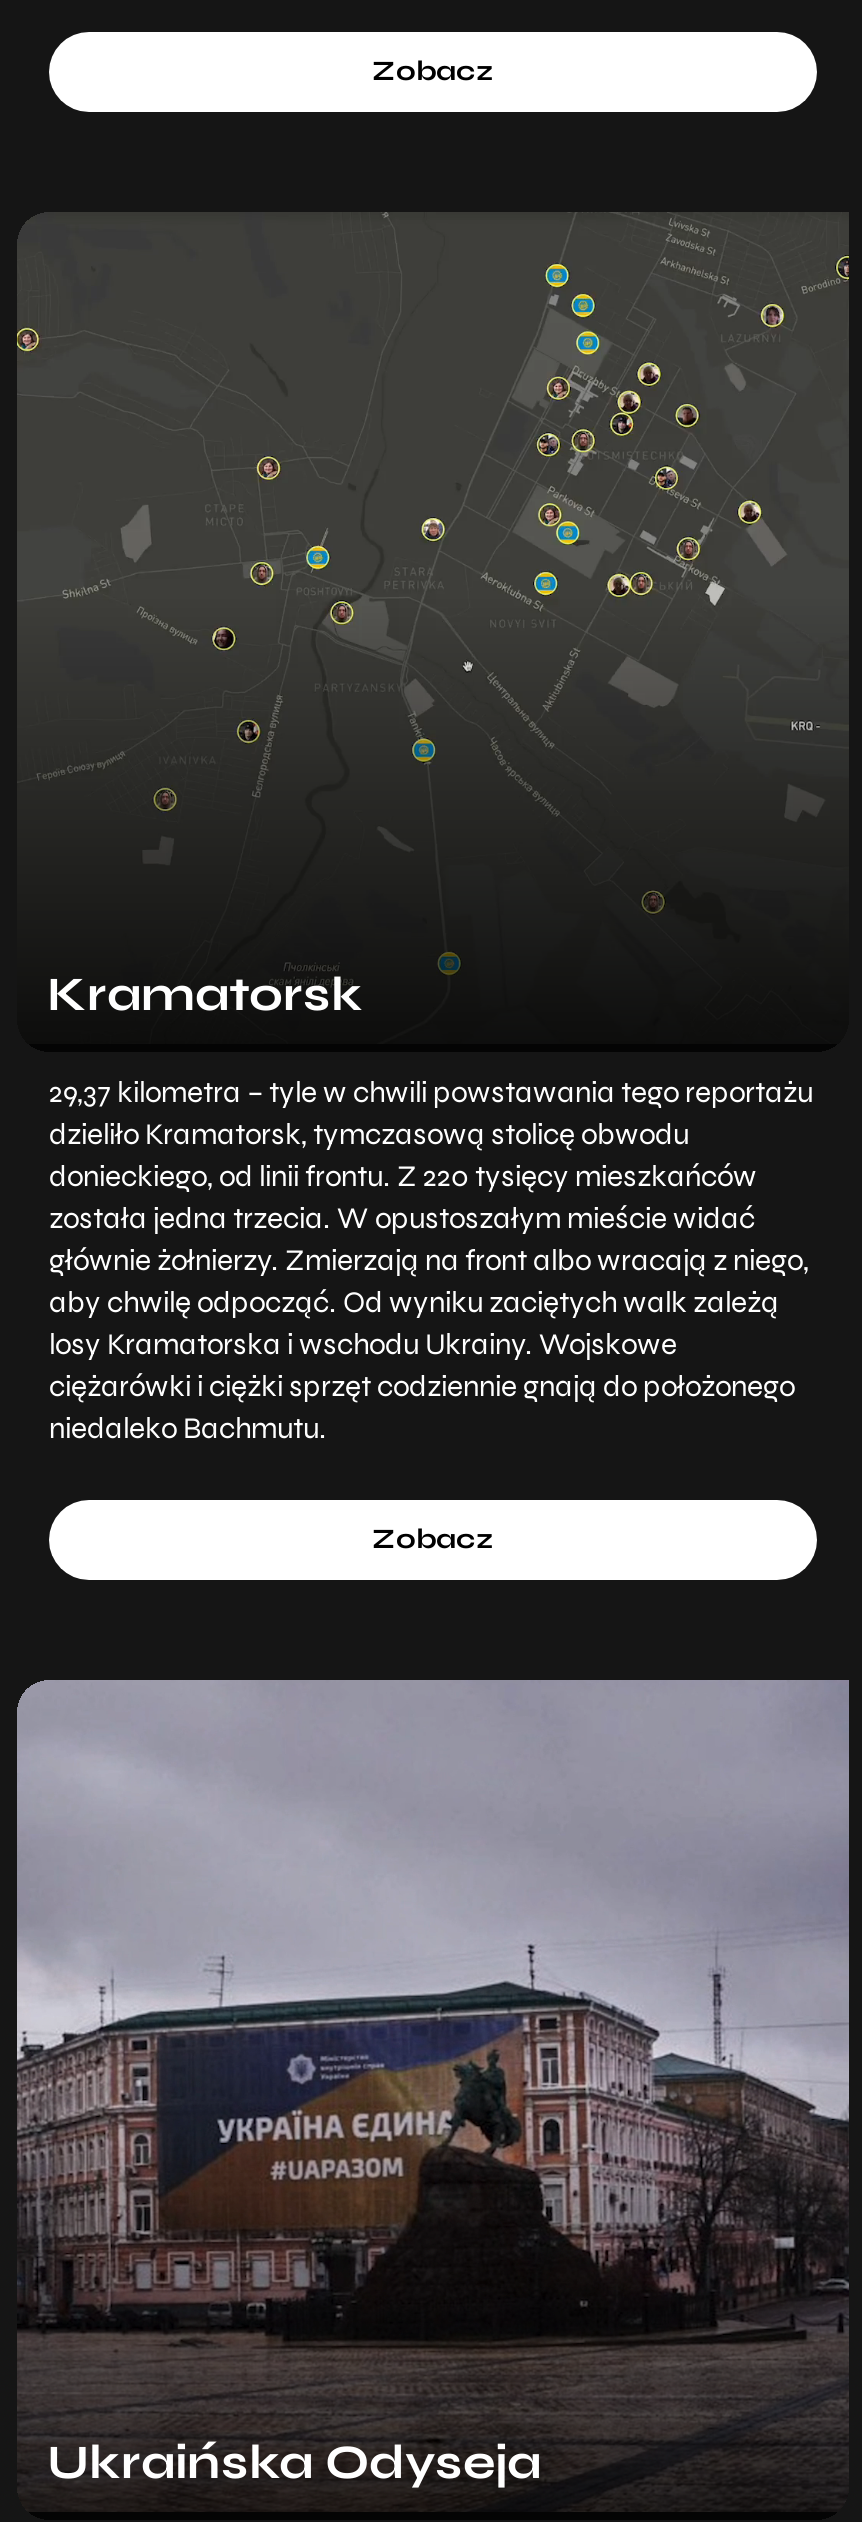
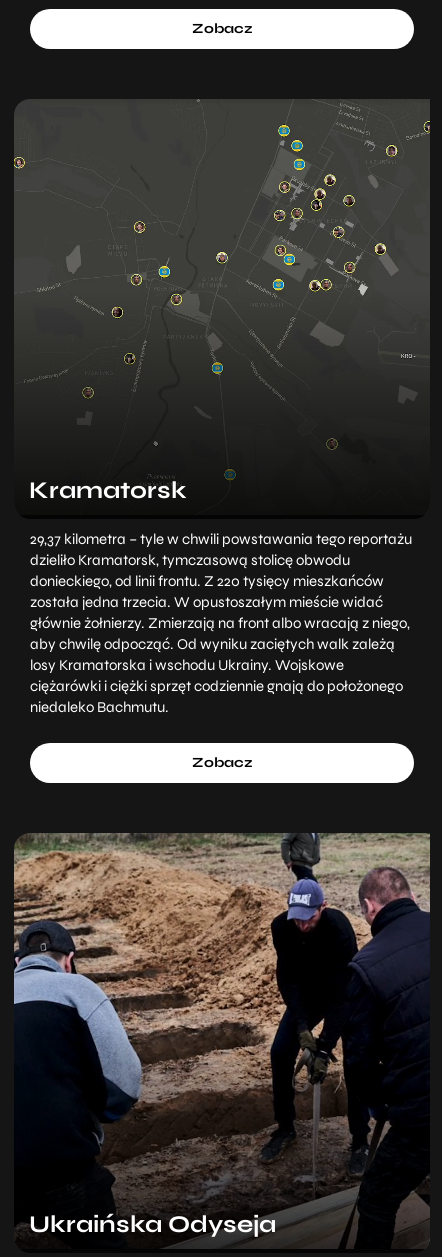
[15,1678,851,2508] [image] -> [14,833,430,1245] [image]

